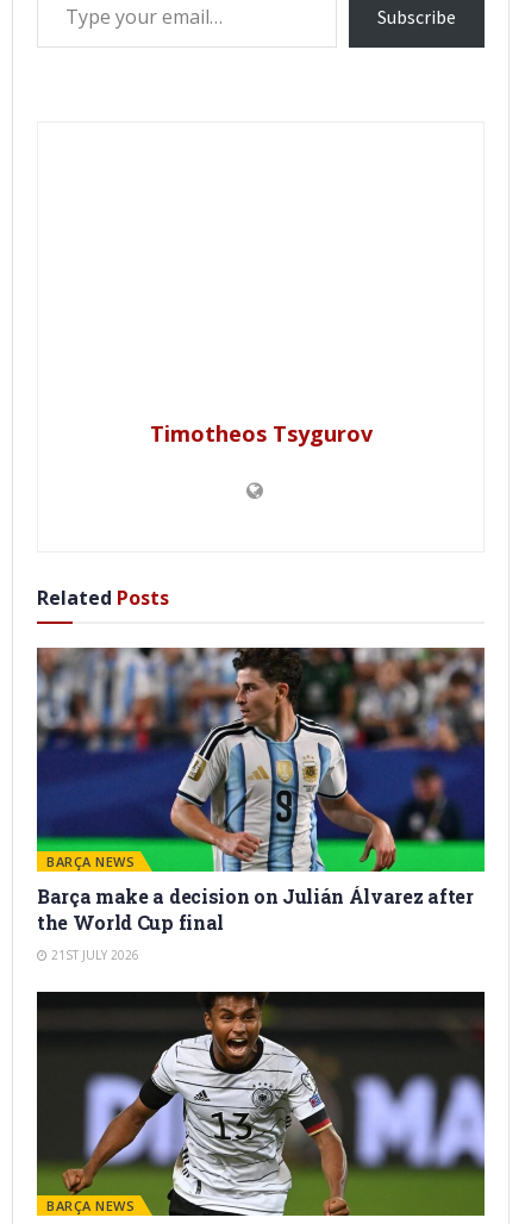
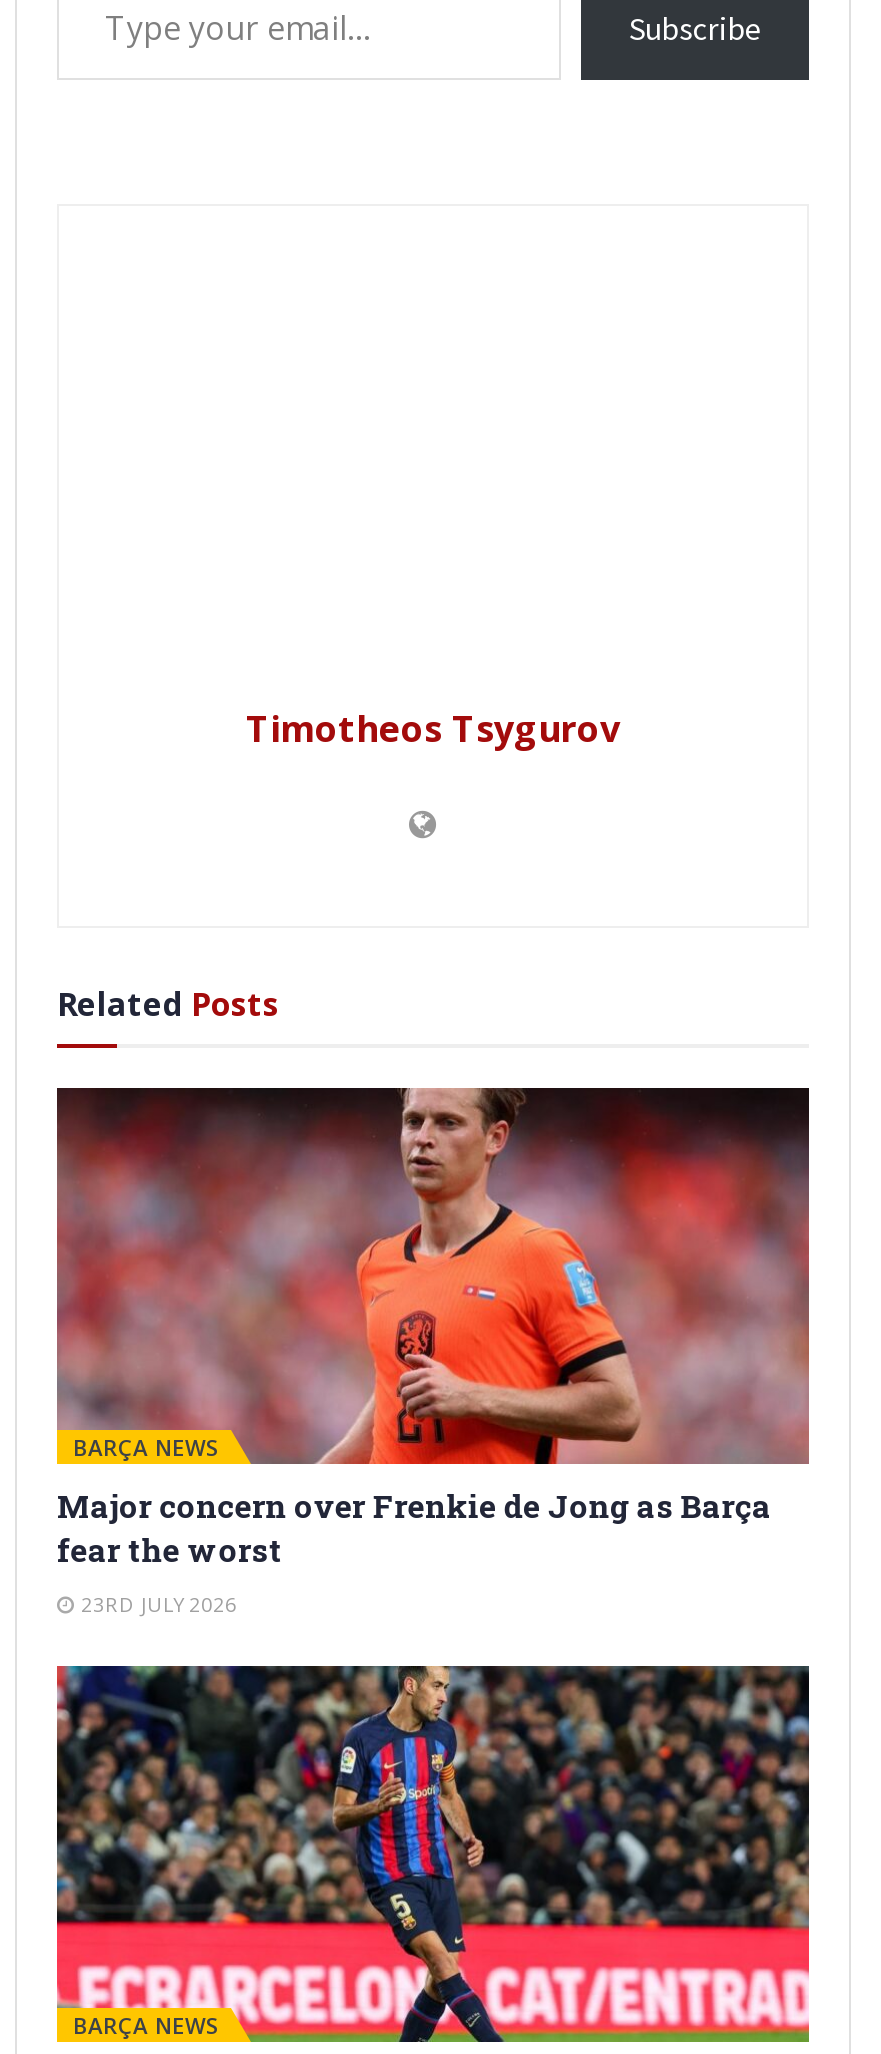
[36,647,486,935] [image] | Barça make a decision on Julián Álvarez after | the World Cup final -> [55,1086,811,1570] [image] | Major concern over Frenkie de Jong as Barça | fear the worst
[48,947,139,963] 21ST JULY 2026 -> [75,1590,237,1618] 23RD JULY 2026
[36,991,486,1217] [image] -> [55,1664,811,2044] [image]

